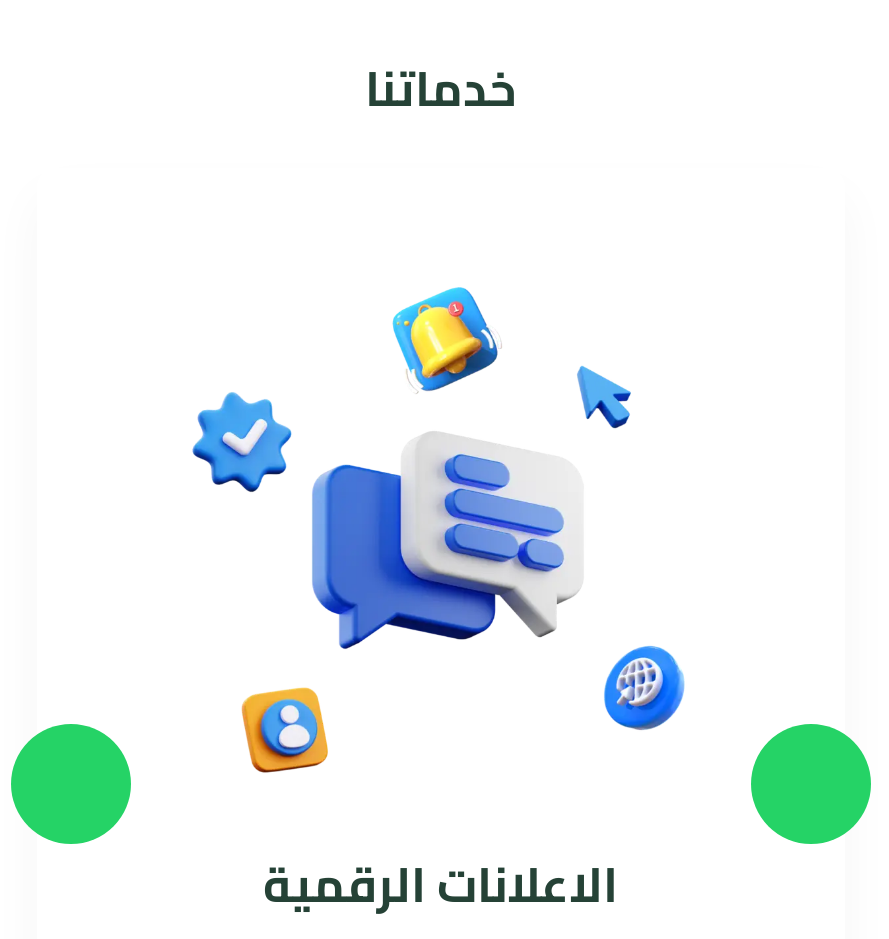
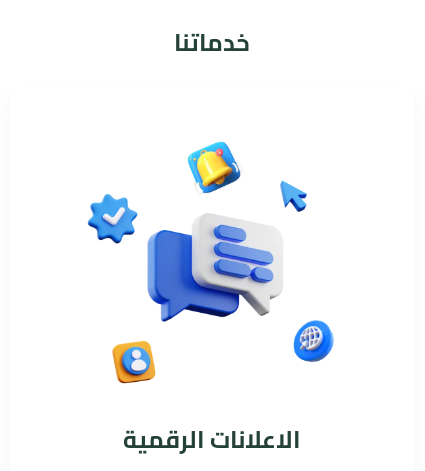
[9,722,133,846] [image] -> none
[749,722,873,846] [image] -> none

